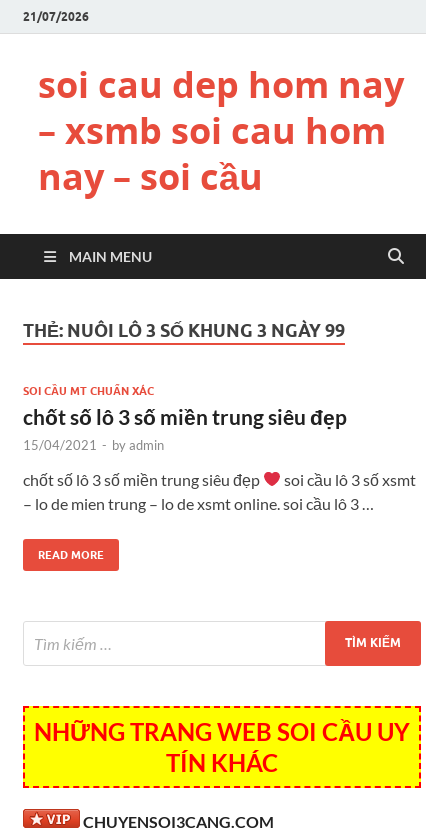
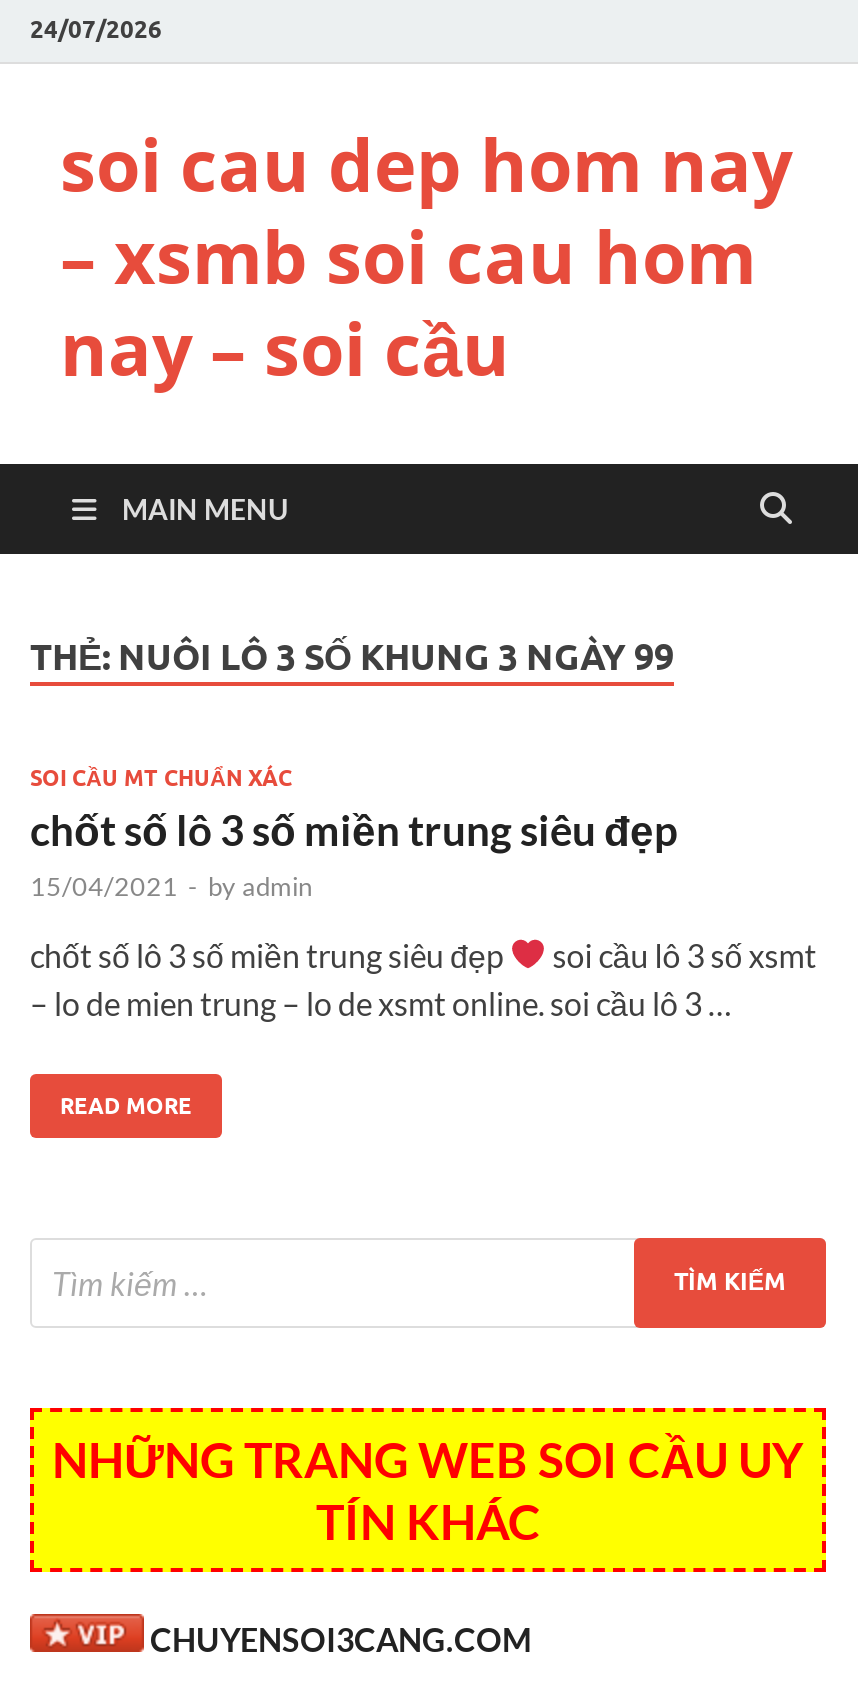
[23,8,89,23] 21/07/2026 -> [30,13,162,43] 24/07/2026

